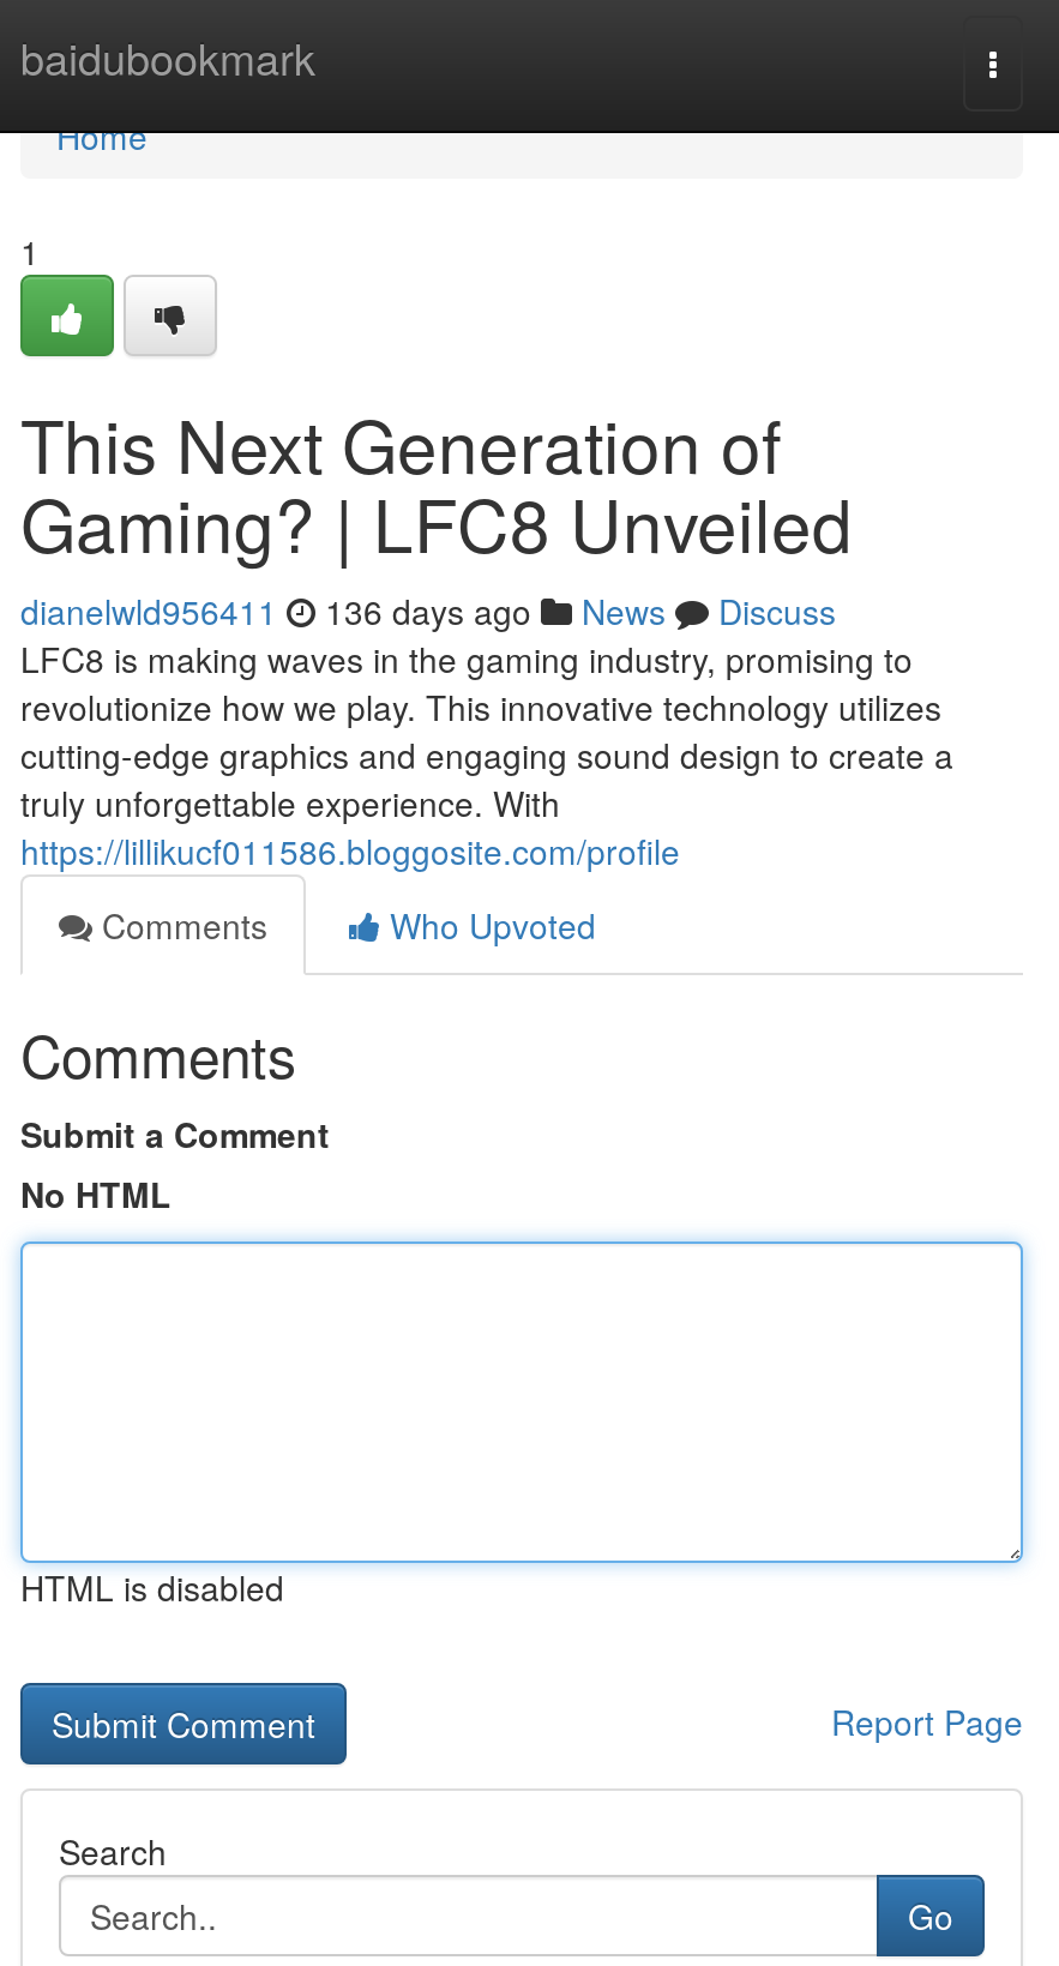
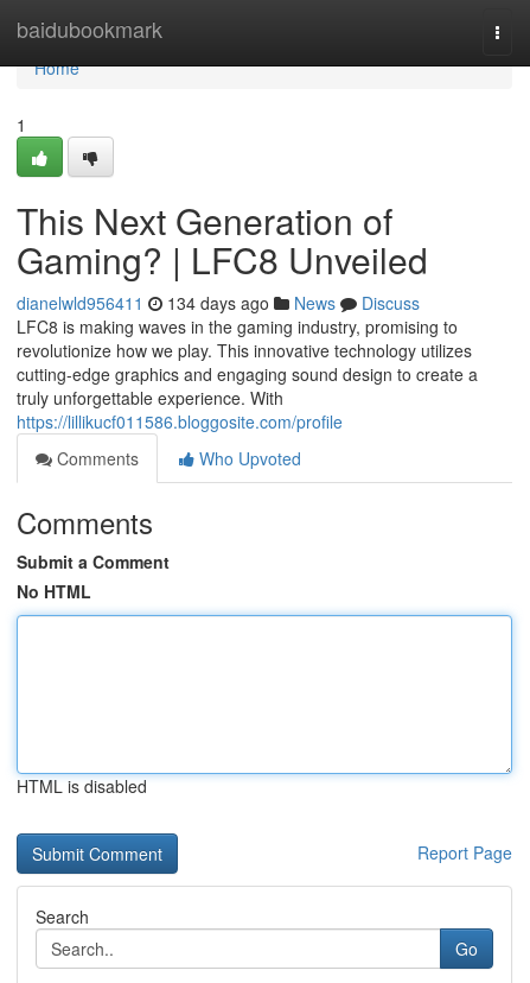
[20,587,836,635] dianelwld956411 136 days ago News Discuss -> [17,291,420,315] dianelwld956411 134 days ago News Discuss

